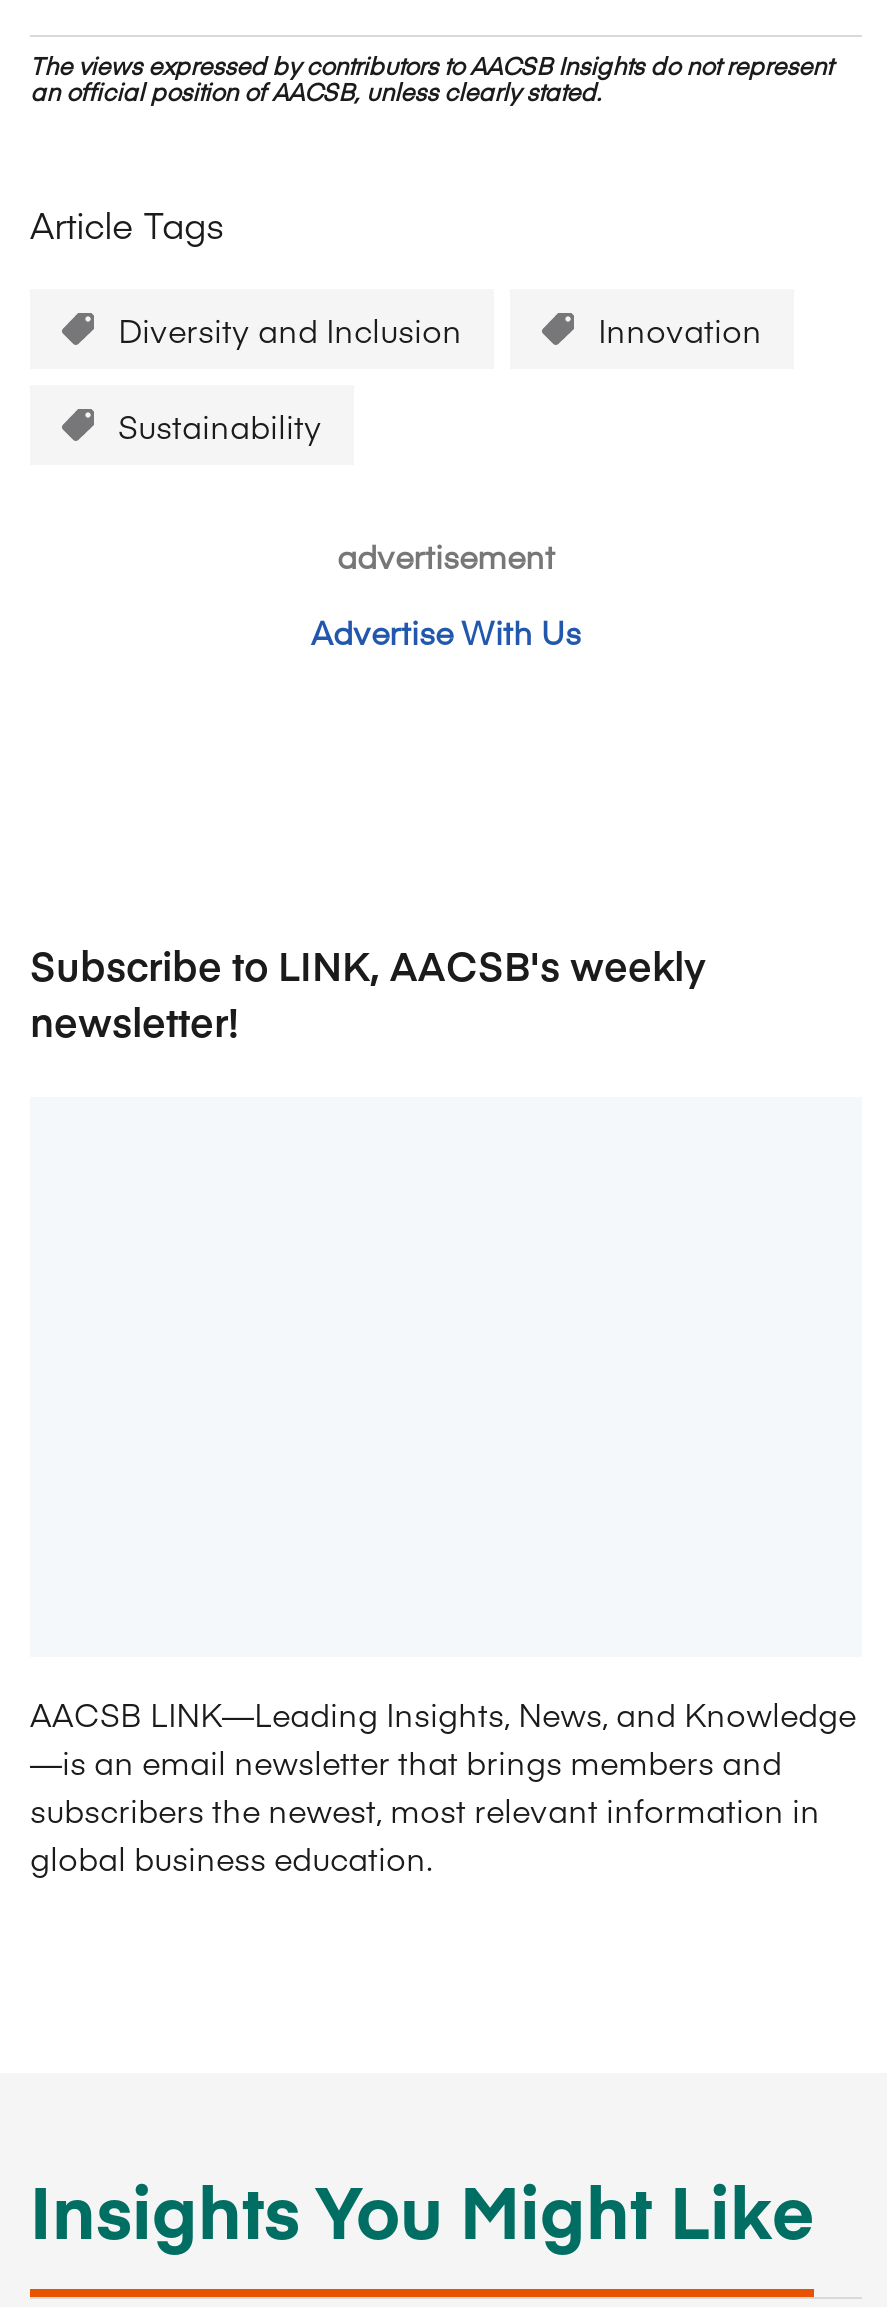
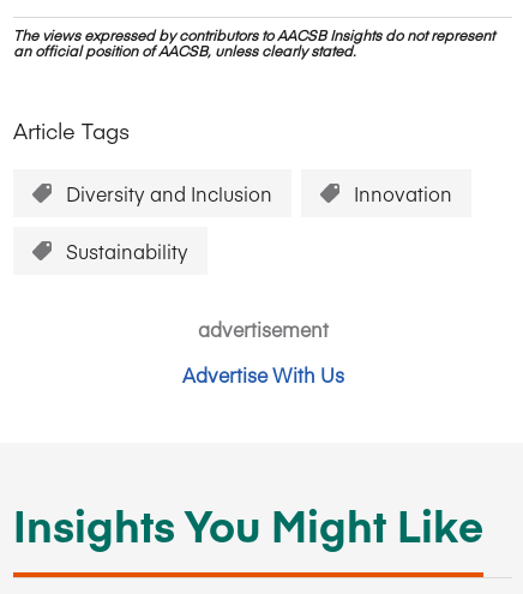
[30,937,706,1047] Subscribe to LINK, AACSB's weekly | newsletter! -> none
[30,1691,856,1879] AACSB LINK—Leading Insights, News, and Knowledge | —is an email newsletter that brings members and | subscribers the newest, most relevant information in | global business education. -> none

